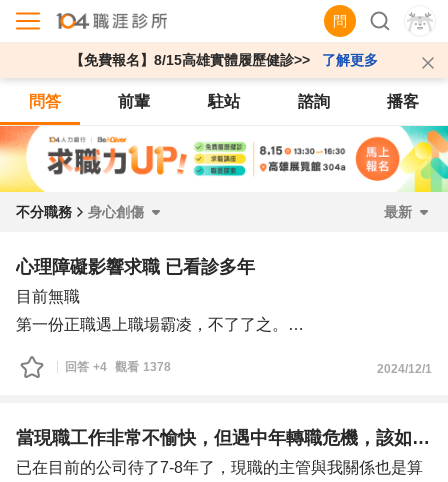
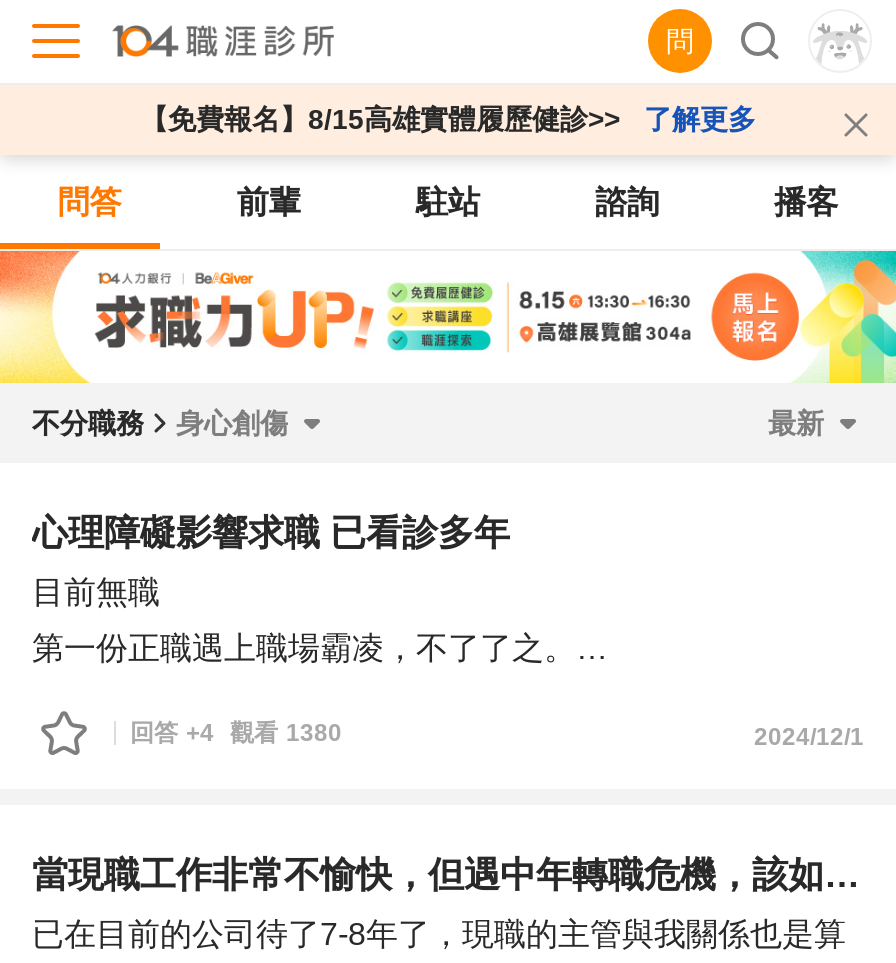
[65,360,171,374] 回答 +4 觀看 1378 -> [130,719,342,747] 回答 +4 觀看 1380

